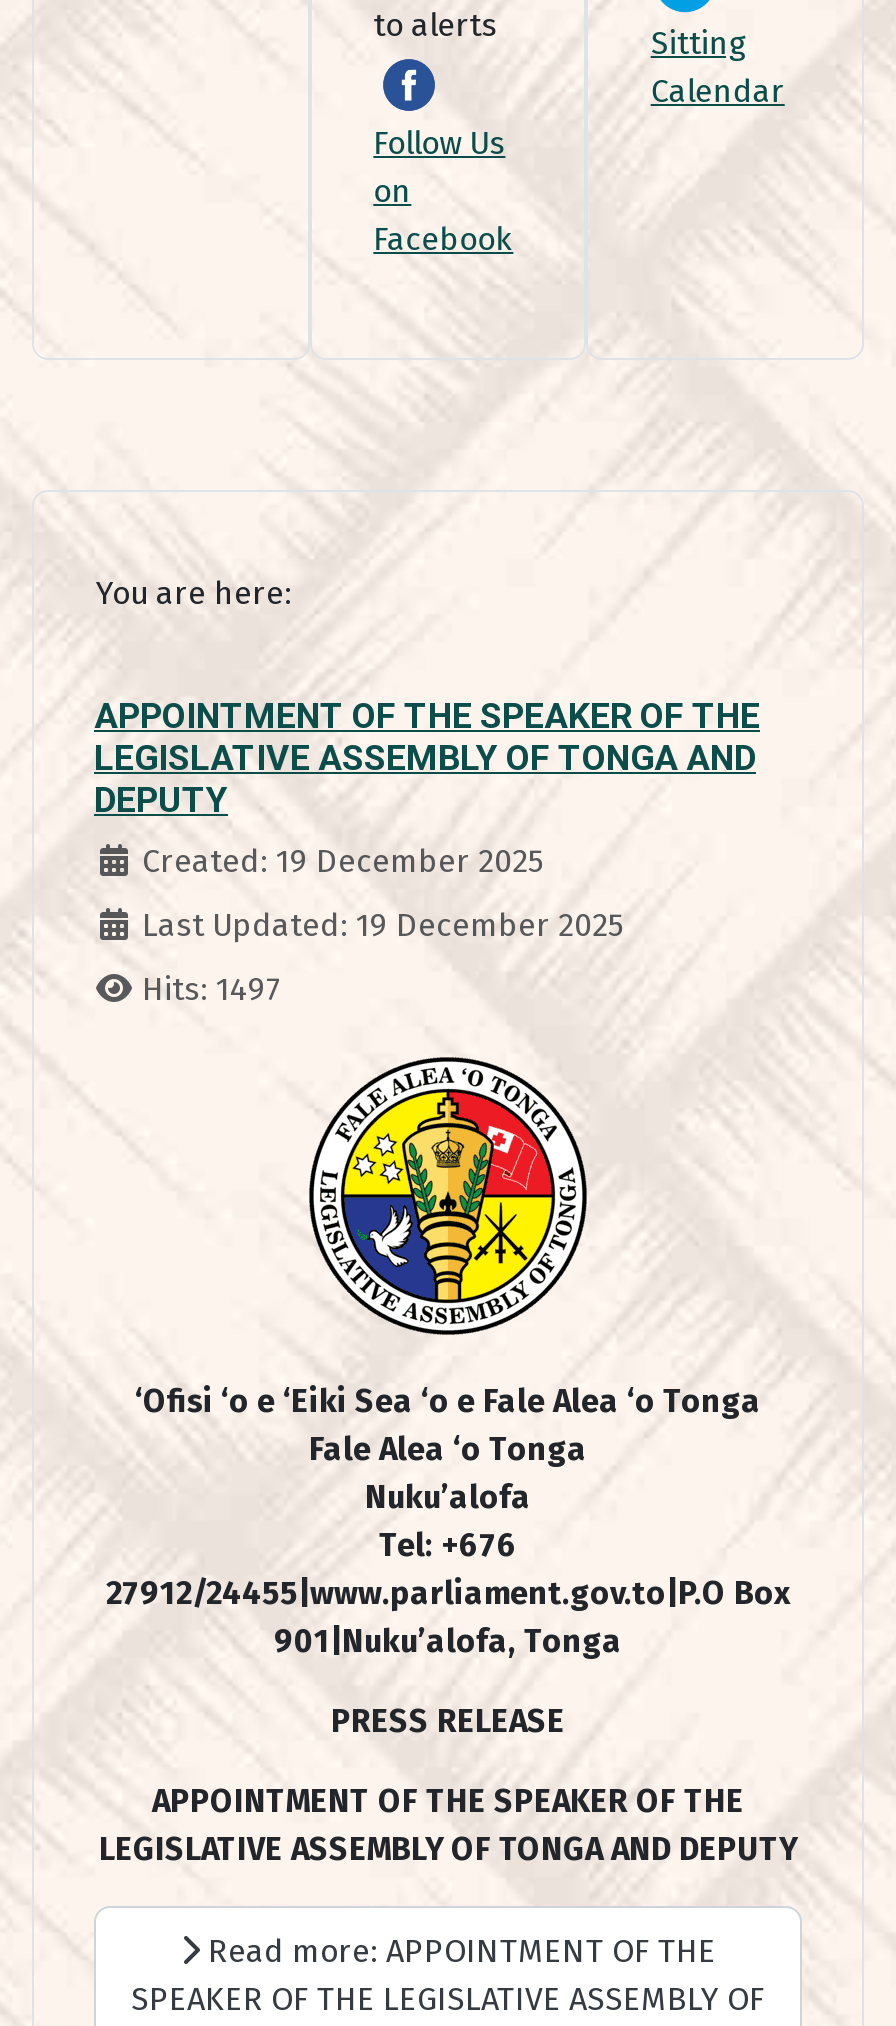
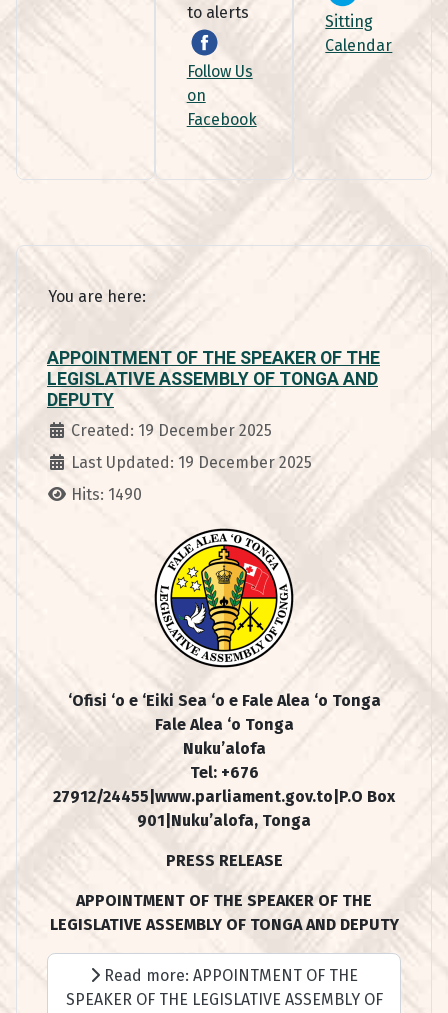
[142,971,282,1009] Hits: 1497 -> [71,485,142,504] Hits: 1490

